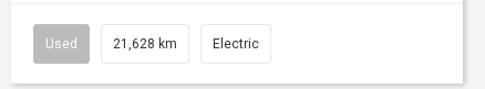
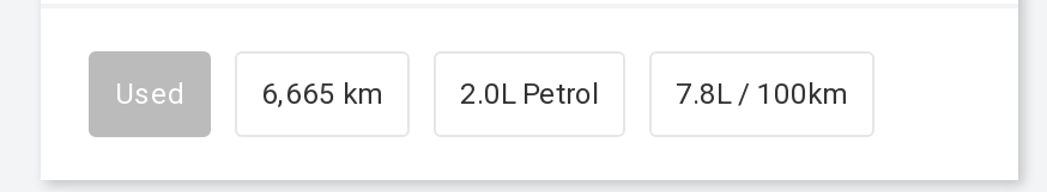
[113,36,259,52] 21,628 km | Electric -> [261,78,848,111] 6,665 km | 2.0L Petrol | 7.8L / 100km

